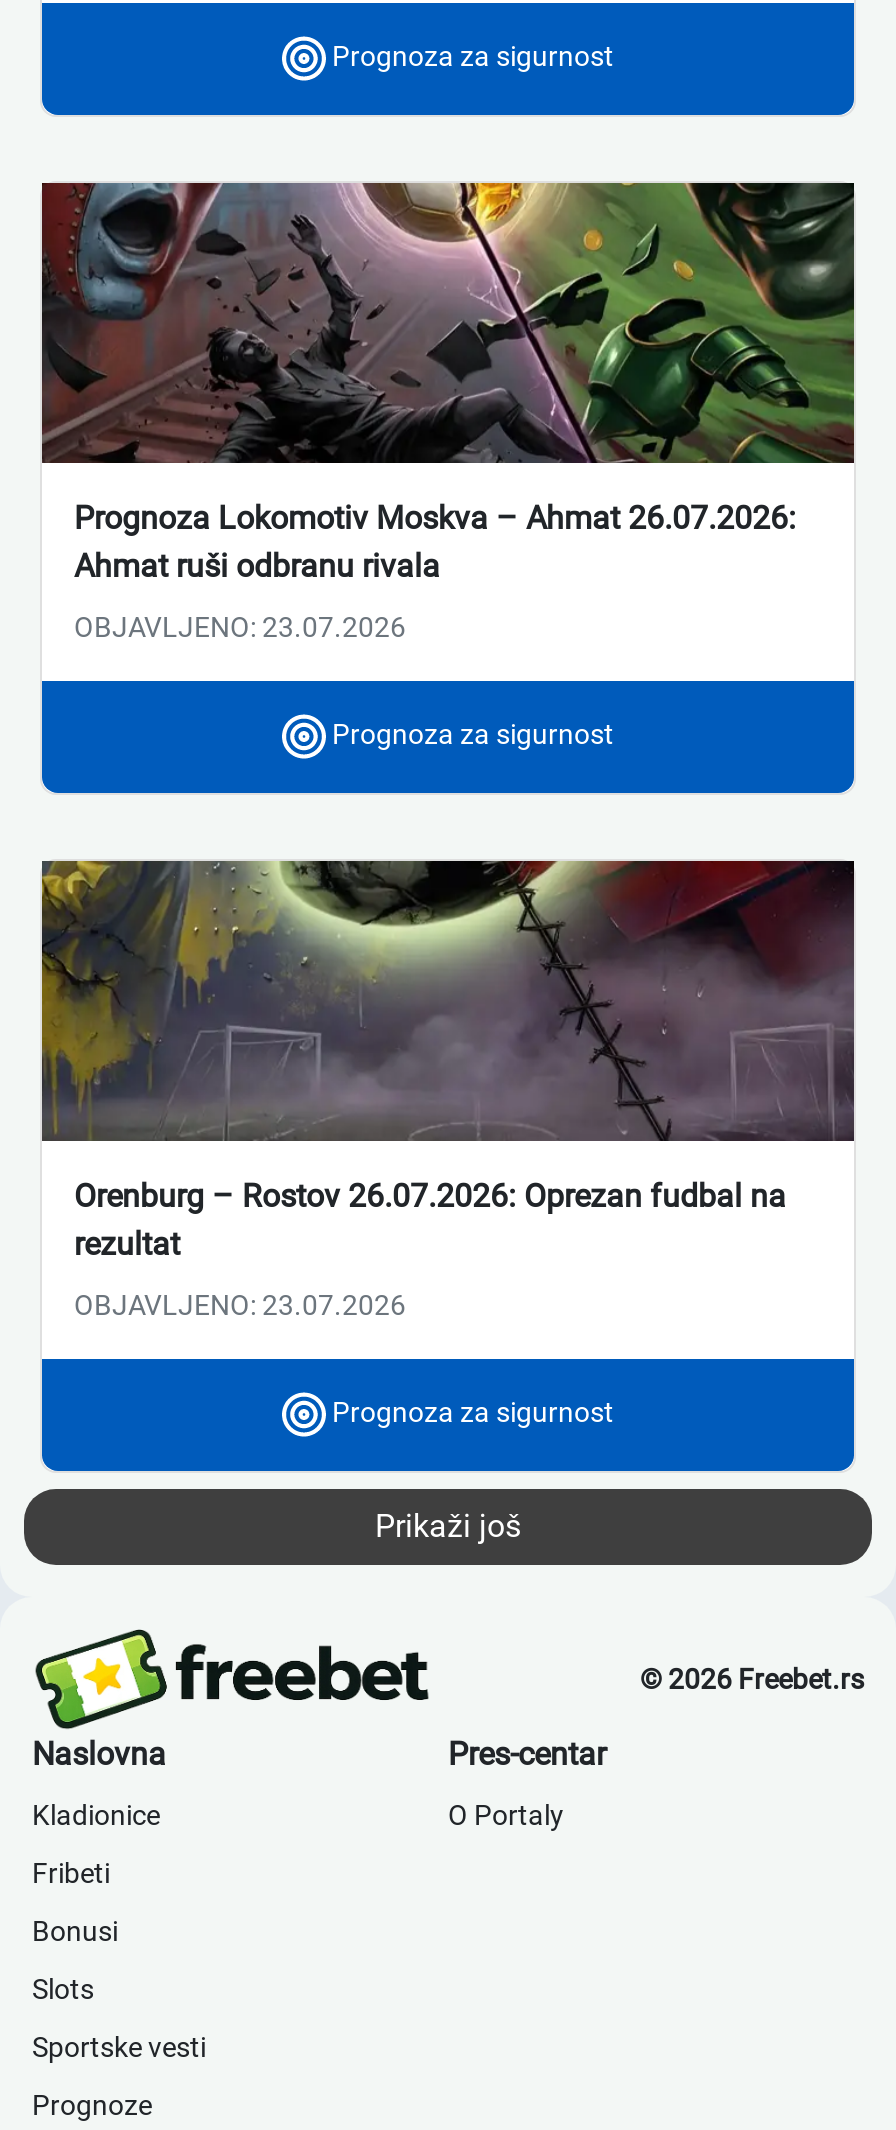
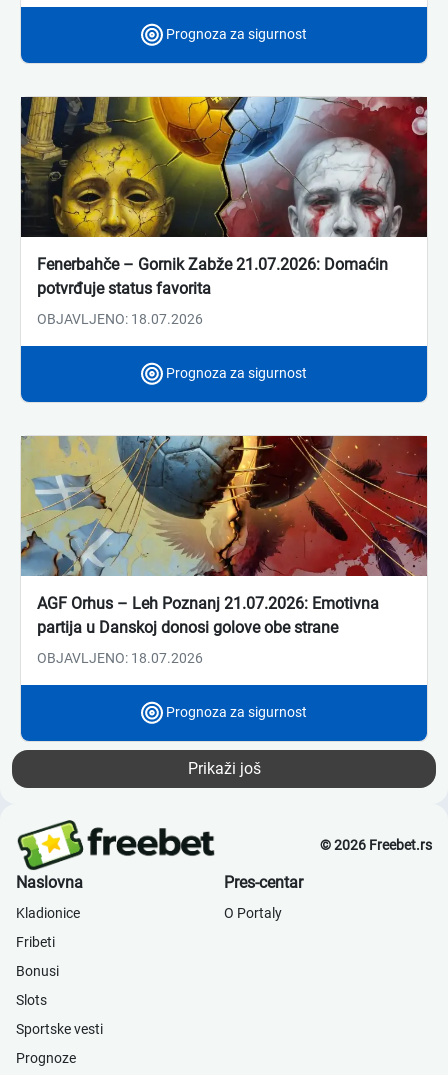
[40,181,856,585] [image] | Prognoza Lokomotiv Moskva – Ahmat 26.07.2026: | Ahmat ruši odbranu rivala -> [20,96,427,298] [image] | Fenerbahče – Gornik Zabže 21.07.2026: Domaćin | potvrđuje status favorita
[74,611,406,643] OBJAVLJENO: 23.07.2026 -> [37,311,203,327] OBJAVLJENO: 18.07.2026
[40,859,856,1263] [image] | Orenburg – Rostov 26.07.2026: Oprezan fudbal na | rezultat -> [20,435,428,637] [image] | AGF Orhus – Leh Poznanj 21.07.2026: Emotivna | partija u Danskoj donosi golove obe strane
[74,1289,406,1321] OBJAVLJENO: 23.07.2026 -> [37,650,203,666] OBJAVLJENO: 18.07.2026

